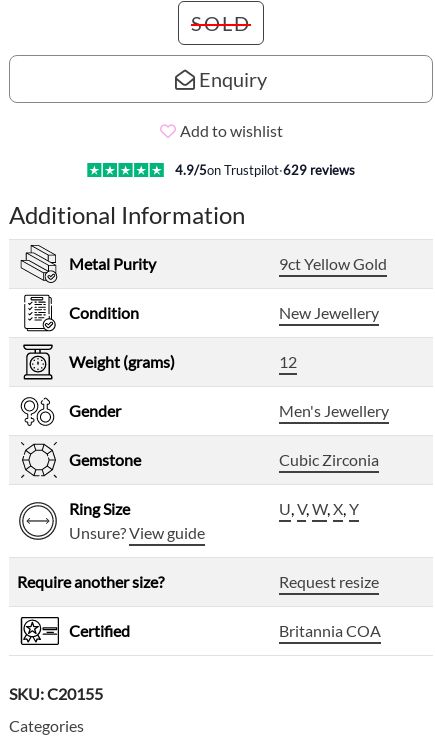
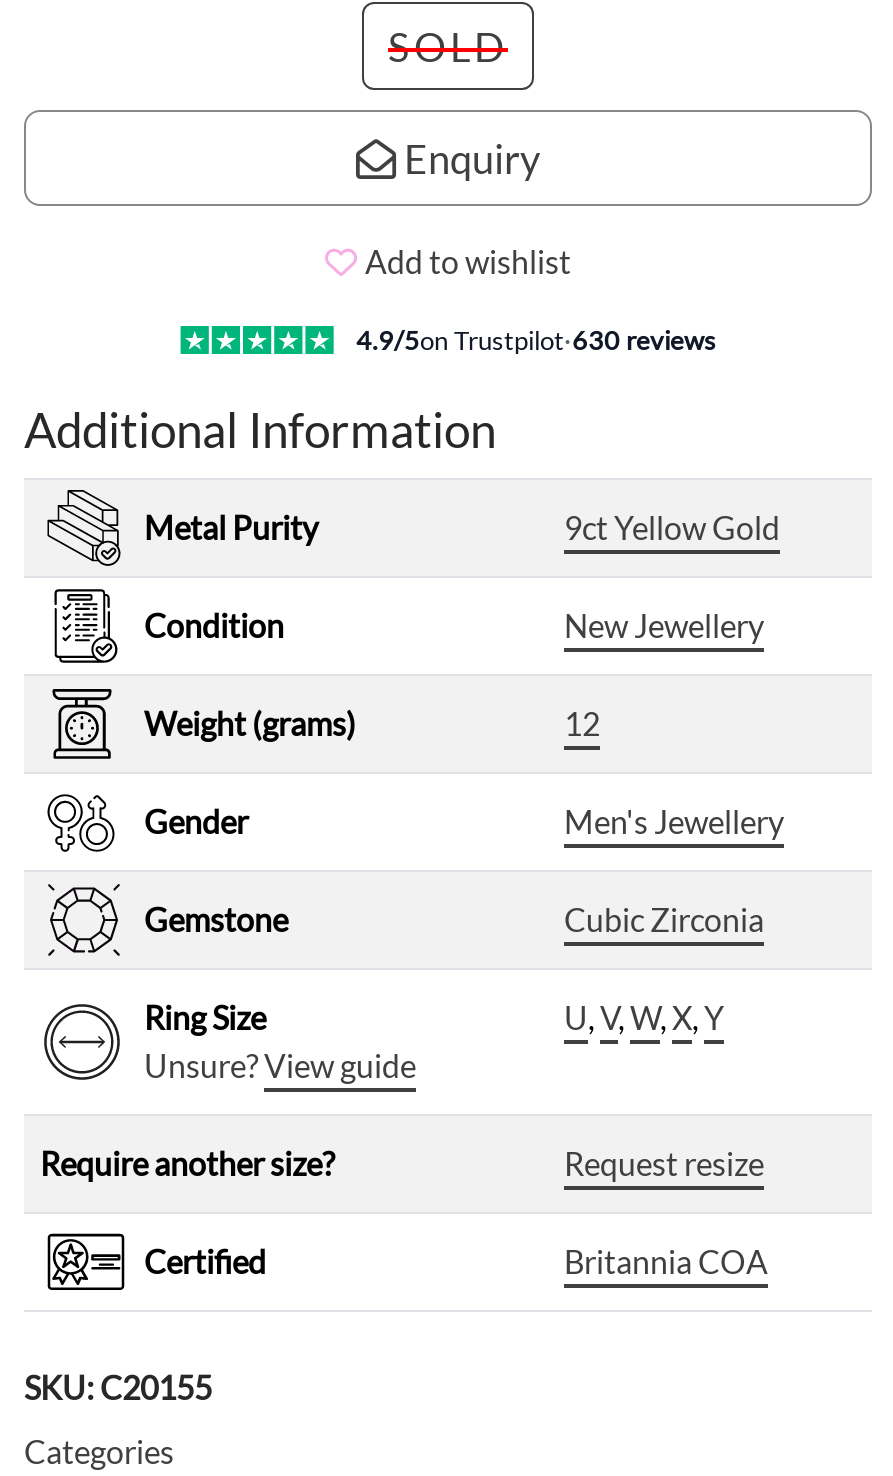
[175,162,355,178] 4.9/5on Trustpilot·629 reviews -> [356,324,716,356] 4.9/5on Trustpilot·630 reviews

